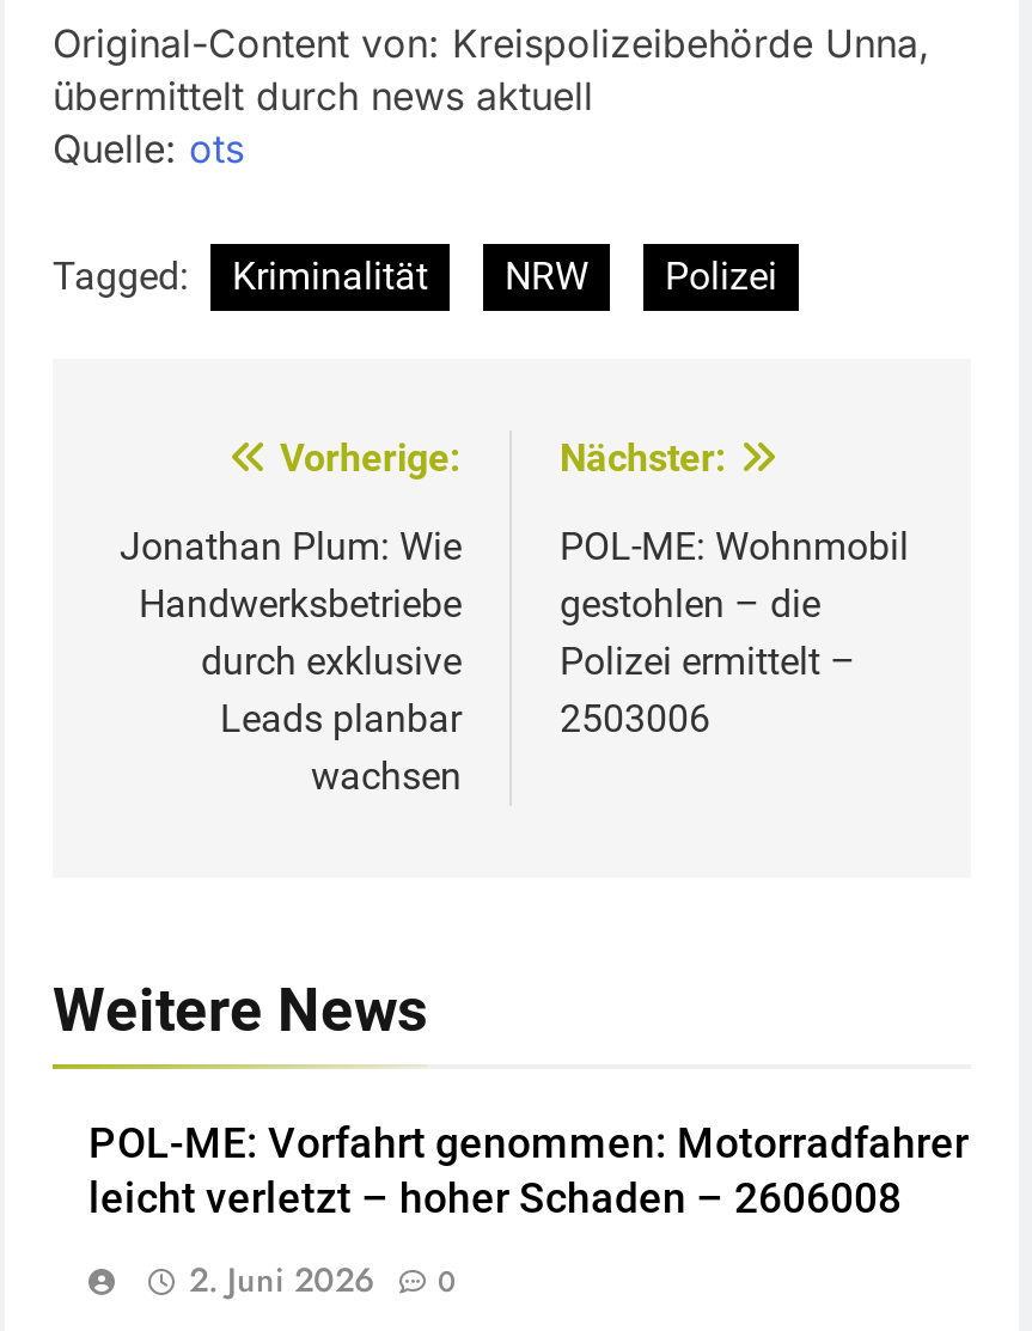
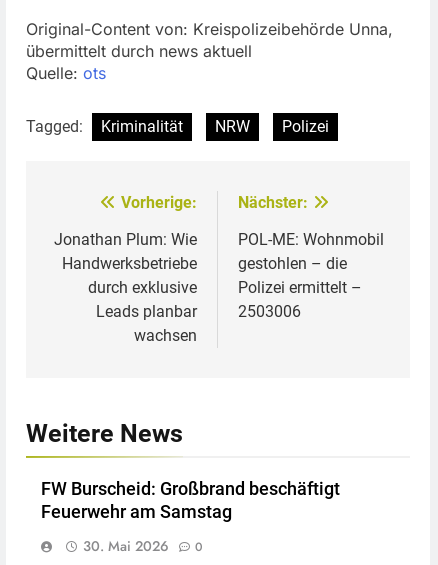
[88,1120,969,1223] POL-ME: Vorfahrt genommen: Motorradfahrer | leicht verletzt – hoher Schaden – 2606008 -> [41,479,340,522] FW Burscheid: Großbrand beschäftigt | Feuerwehr am Samstag
[189,1257,457,1304] 2. Juni 2026 0 -> [83,536,203,556] 30. Mai 2026 0

